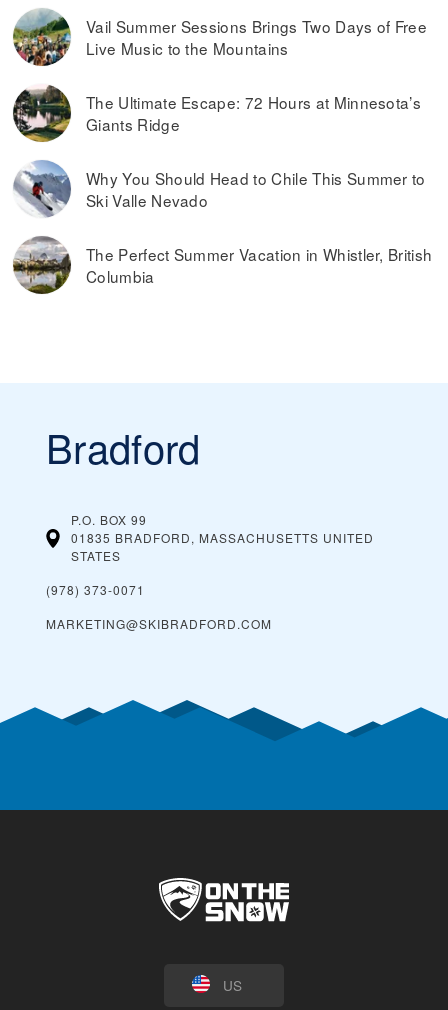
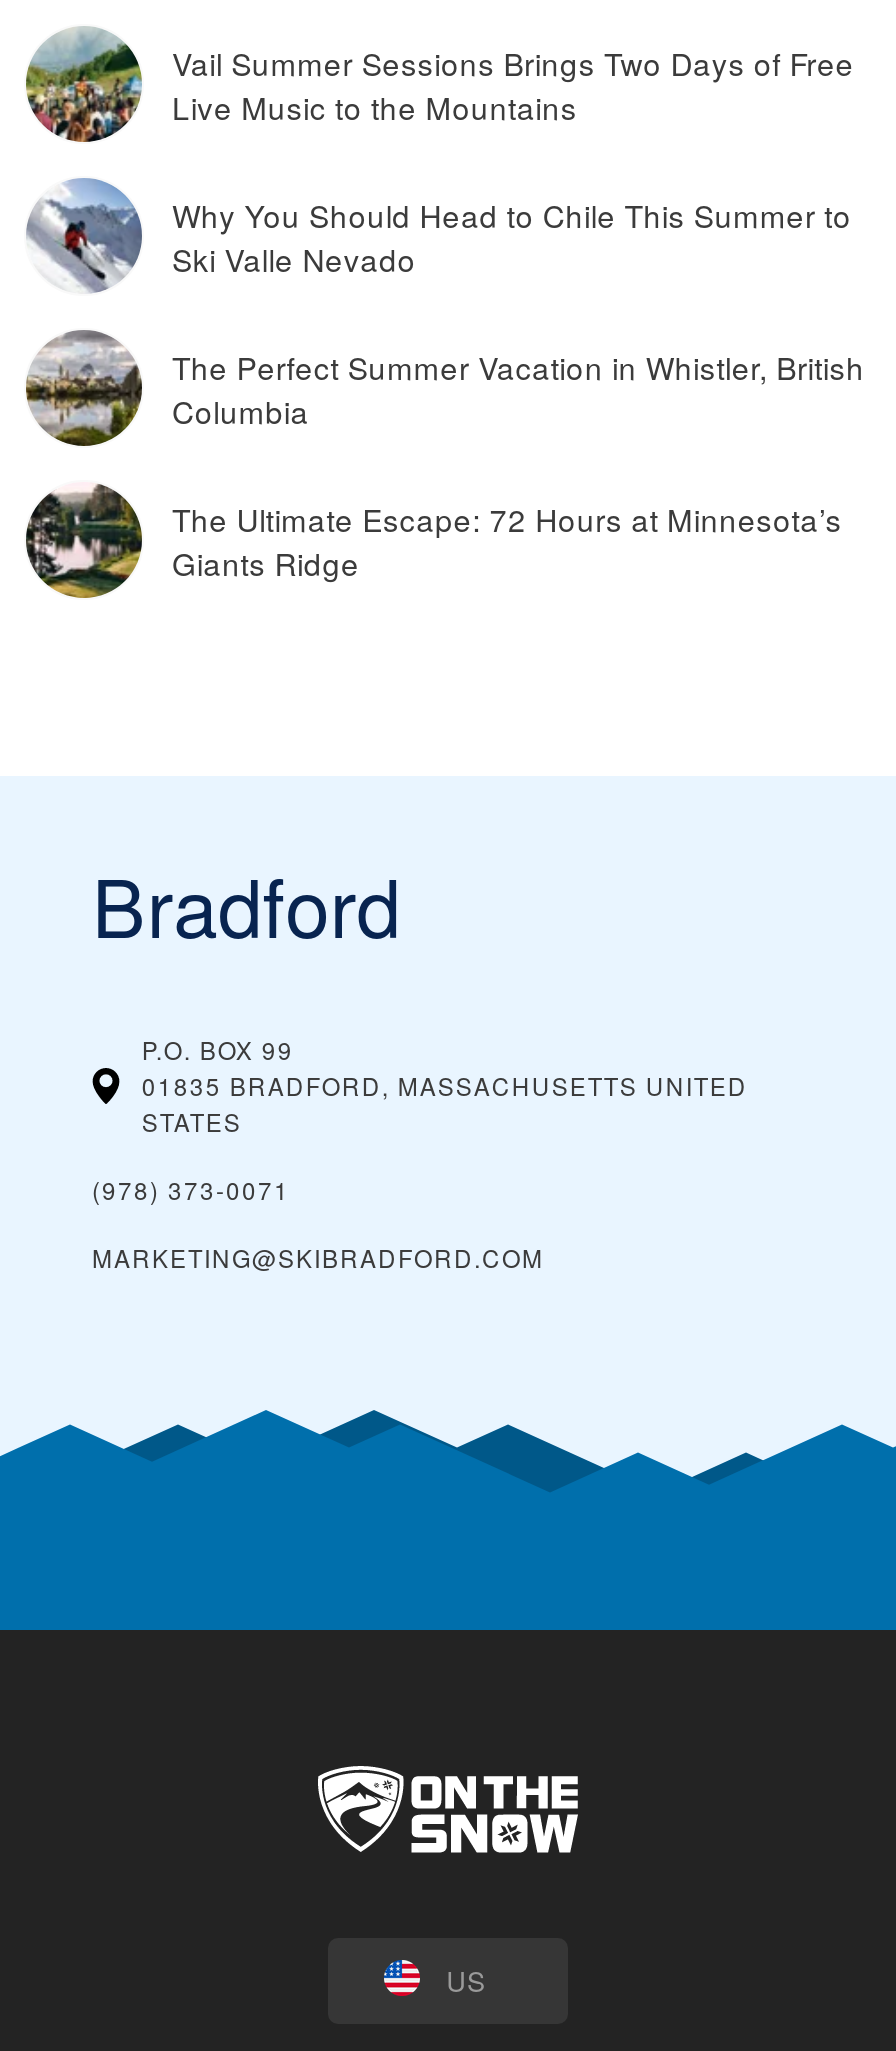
moved [13,85,421,142] -> [26,483,842,597]: [image] | The Ultimate Escape: 72 Hours at Minnesota’s | Giants Ridge
moved [12,159,432,287] -> [24,175,865,432]: [image] | Why You Should Head to Chile This Summer to | Ski Valle Nevado | The Perfect Summer Vacation in Whistler, British | Columbia

